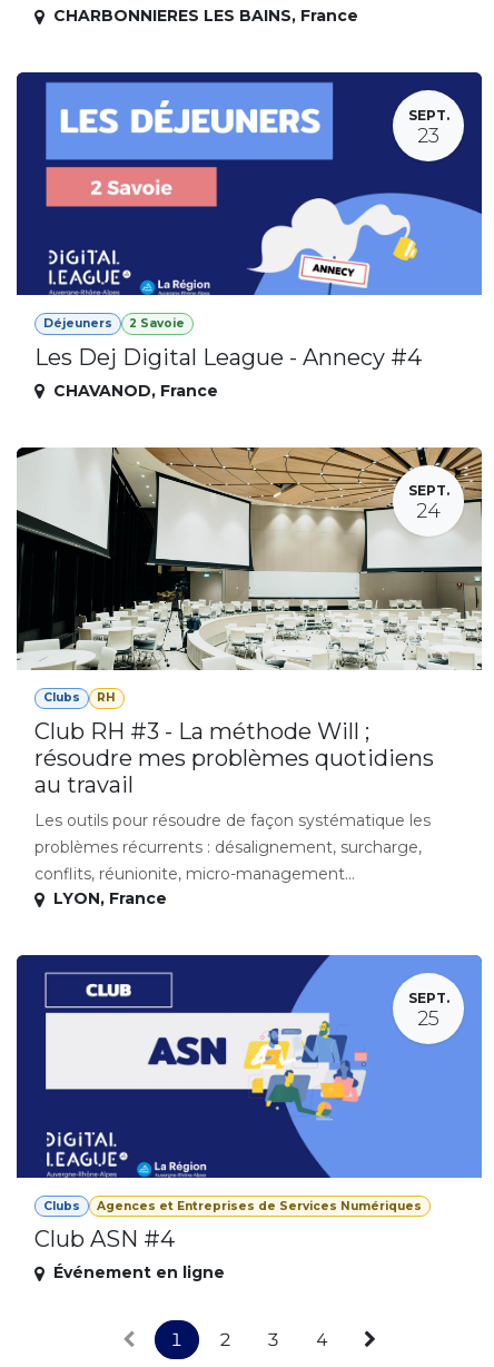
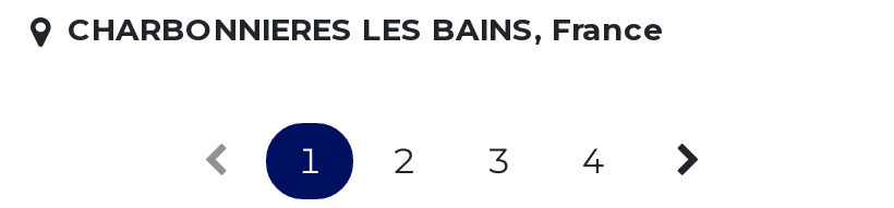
[16,71,483,296] [image] | SEPT. | 23 -> none
[34,316,422,401] Déjeuners | 2 Savoie | Les Dej Digital League - Annecy #4 | CHAVANOD, France -> none
[16,446,483,671] [image] | SEPT. | 24 -> none
[34,691,434,908] Clubs | RH | Club RH #3 - La méthode Will ; | résoudre mes problèmes quotidiens | au travail | Les outils pour résoudre de façon systématique les | problèmes récurrents : désalignement, surcharge, | conflits, réunionite, micro-management... | LYON, France -> none
[16,954,483,1179] [image] | SEPT. | 25 -> none
[34,1199,422,1283] Clubs | Agences et Entreprises de Services Numériques | Club ASN #4 | Événement en ligne -> none

